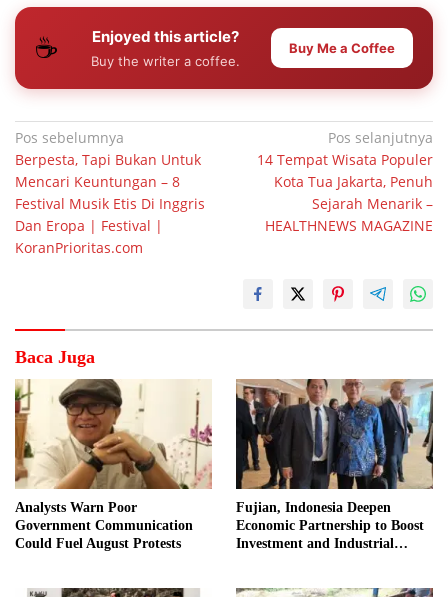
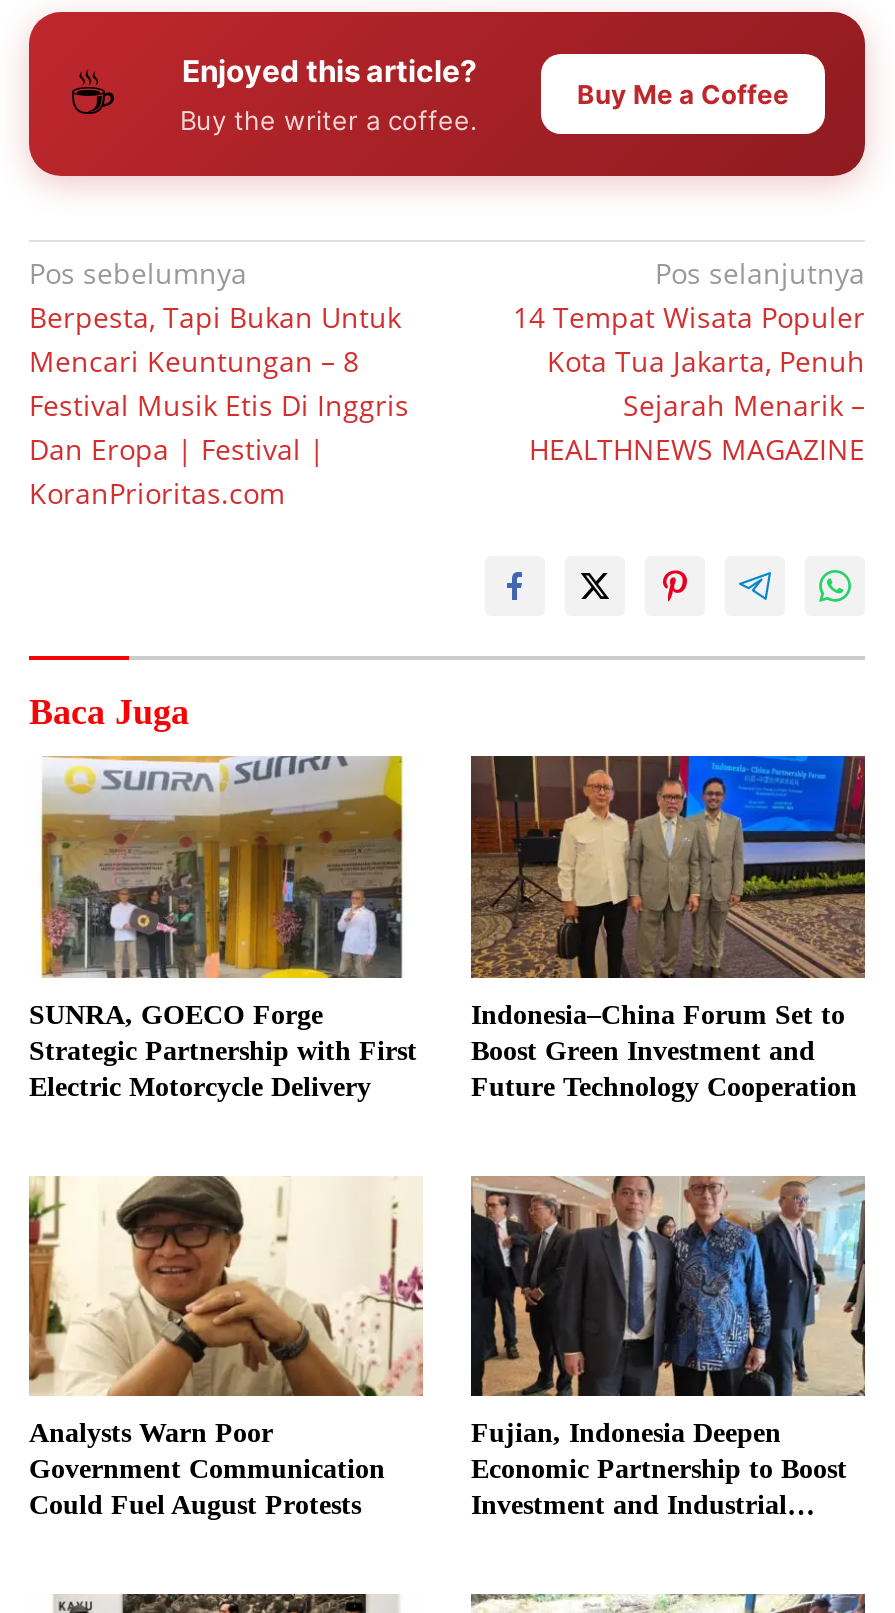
none -> [29,754,417,1101] [image] | SUNRA, GOECO Forge | Strategic Partnership with First | Electric Motorcycle Delivery
none -> [469,754,867,1101] [image] | Indonesia–China Forum Set to | Boost Green Investment and | Future Technology Cooperation

